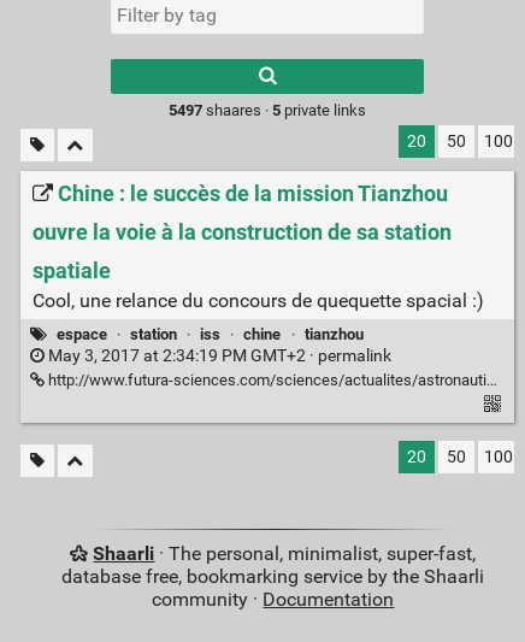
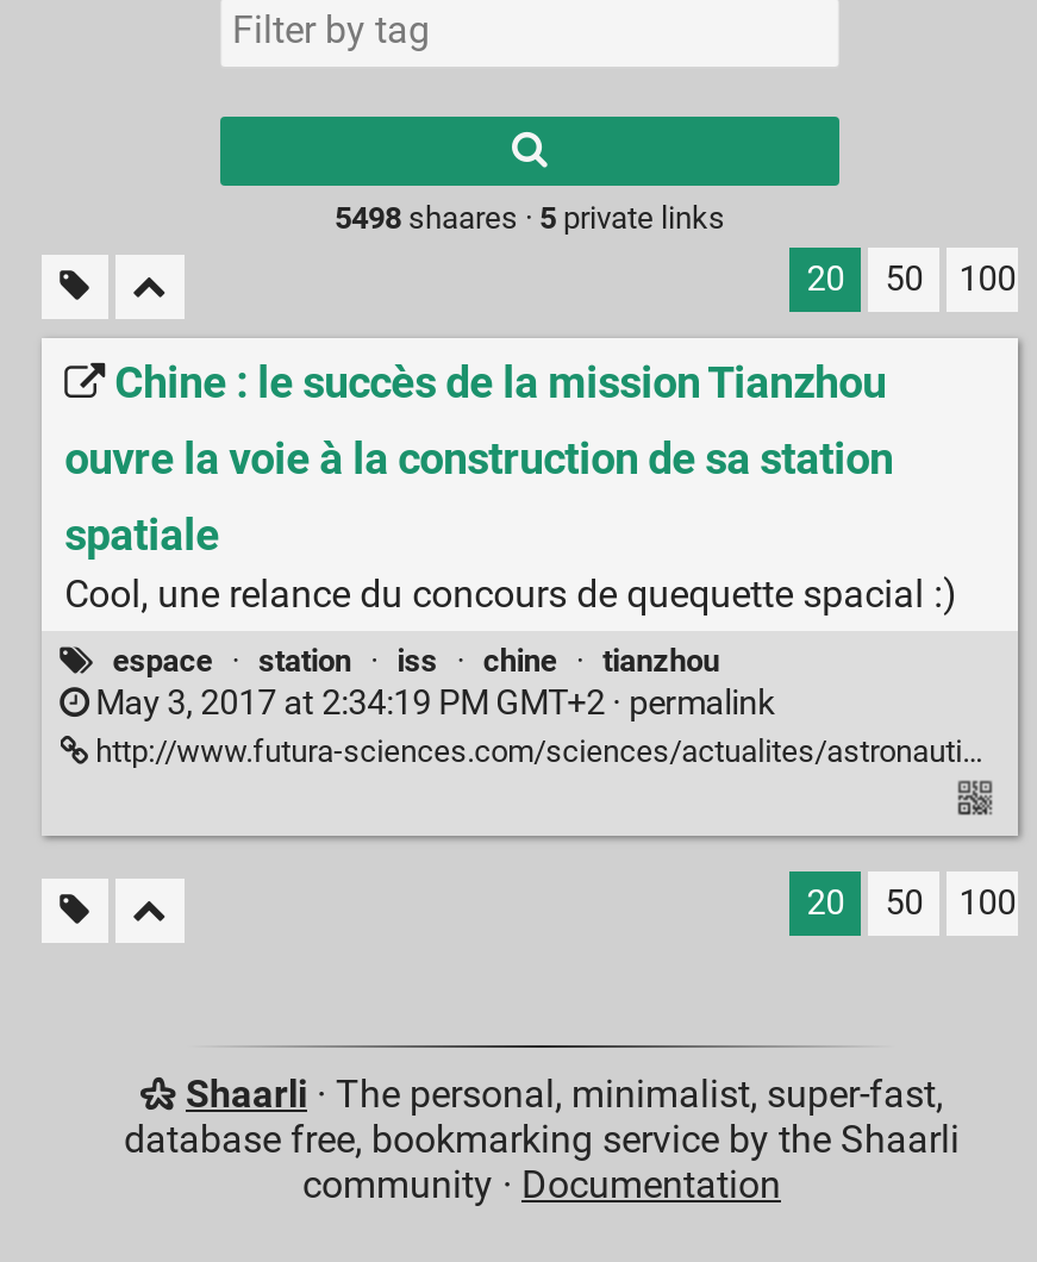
[169,101,366,119] 5497 shaares · 5 private links -> [335,200,725,235] 5498 shaares · 5 private links

